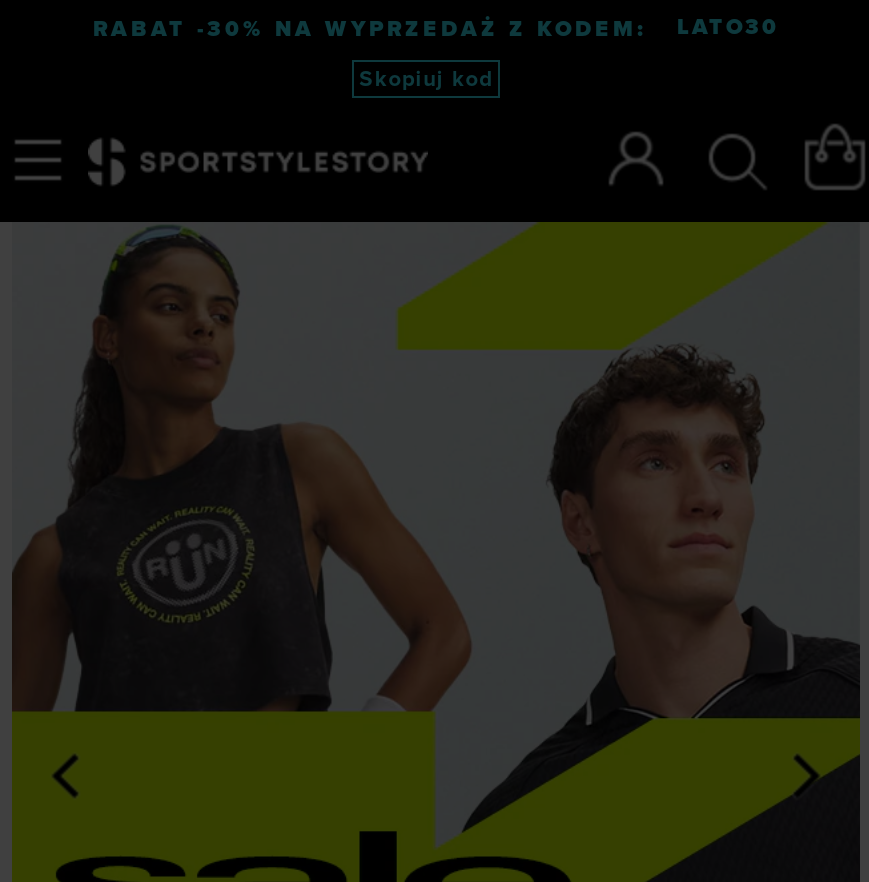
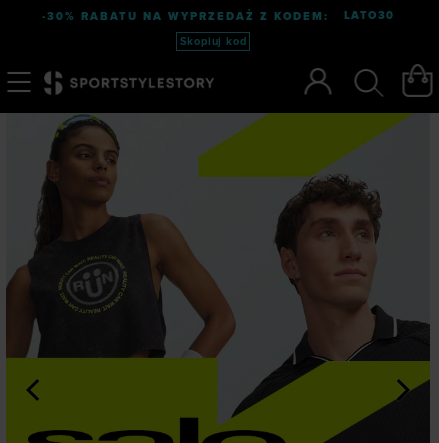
[93,16,647,42] RABAT -30% NA WYPRZEDAŻ Z KODEM: -> [41,10,328,23] -30% RABATU NA WYPRZEDAŻ Z KODEM:

